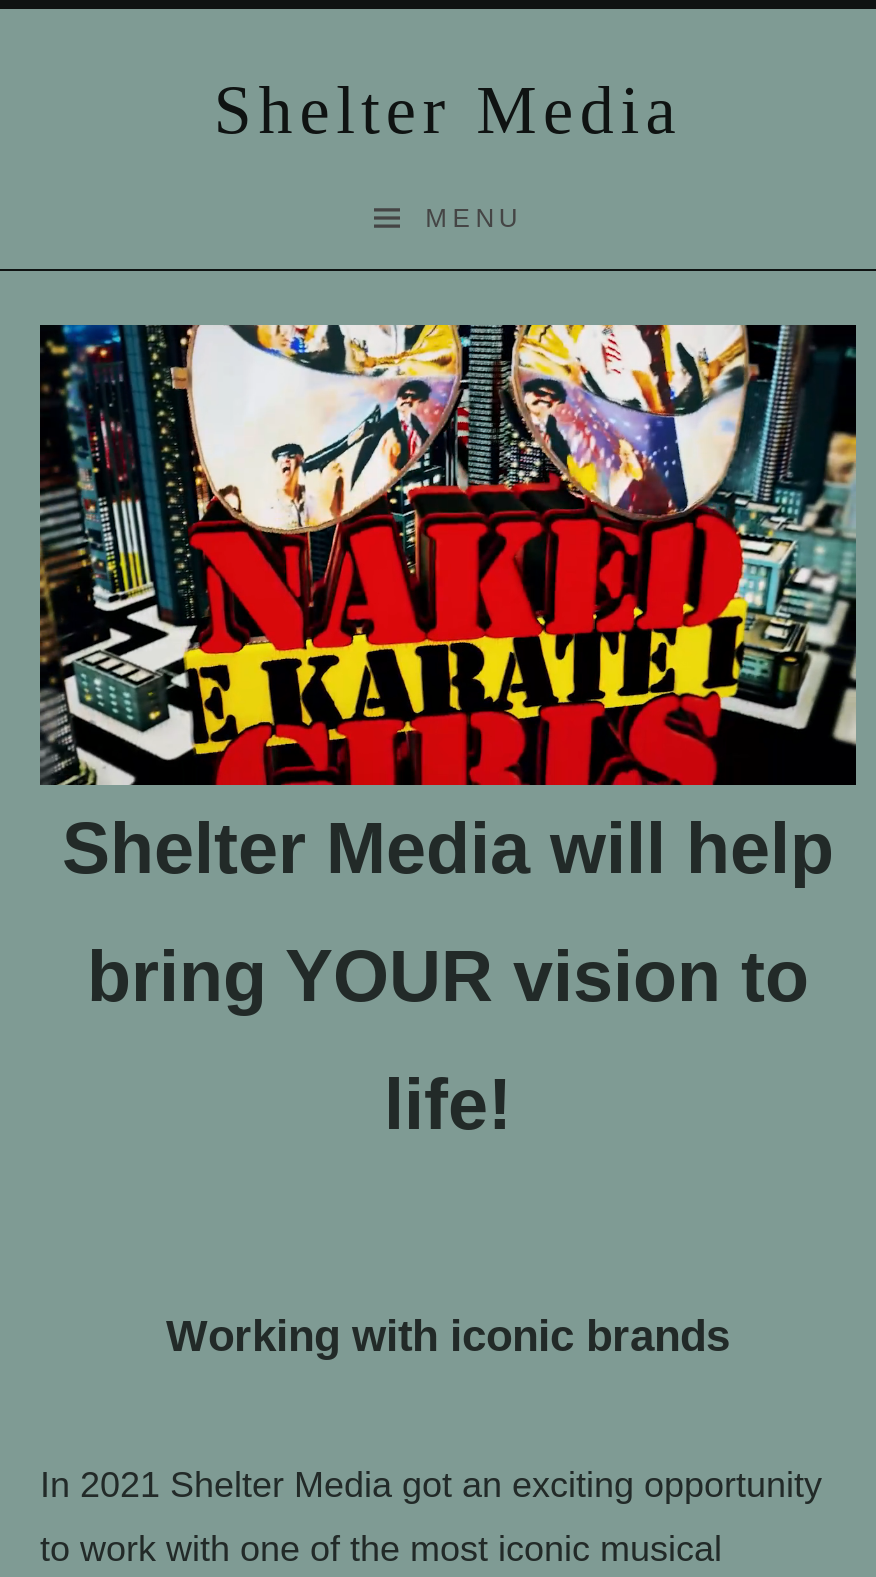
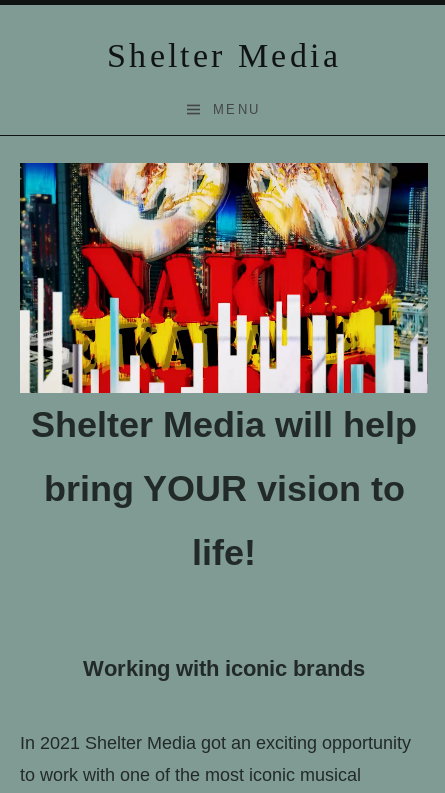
[38,323,858,787] [image] -> [19,162,429,394] [image]

